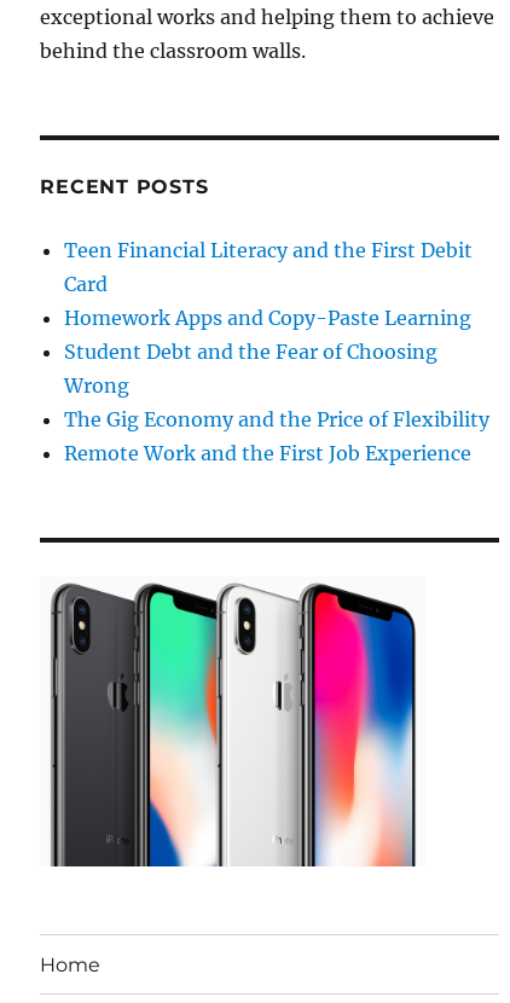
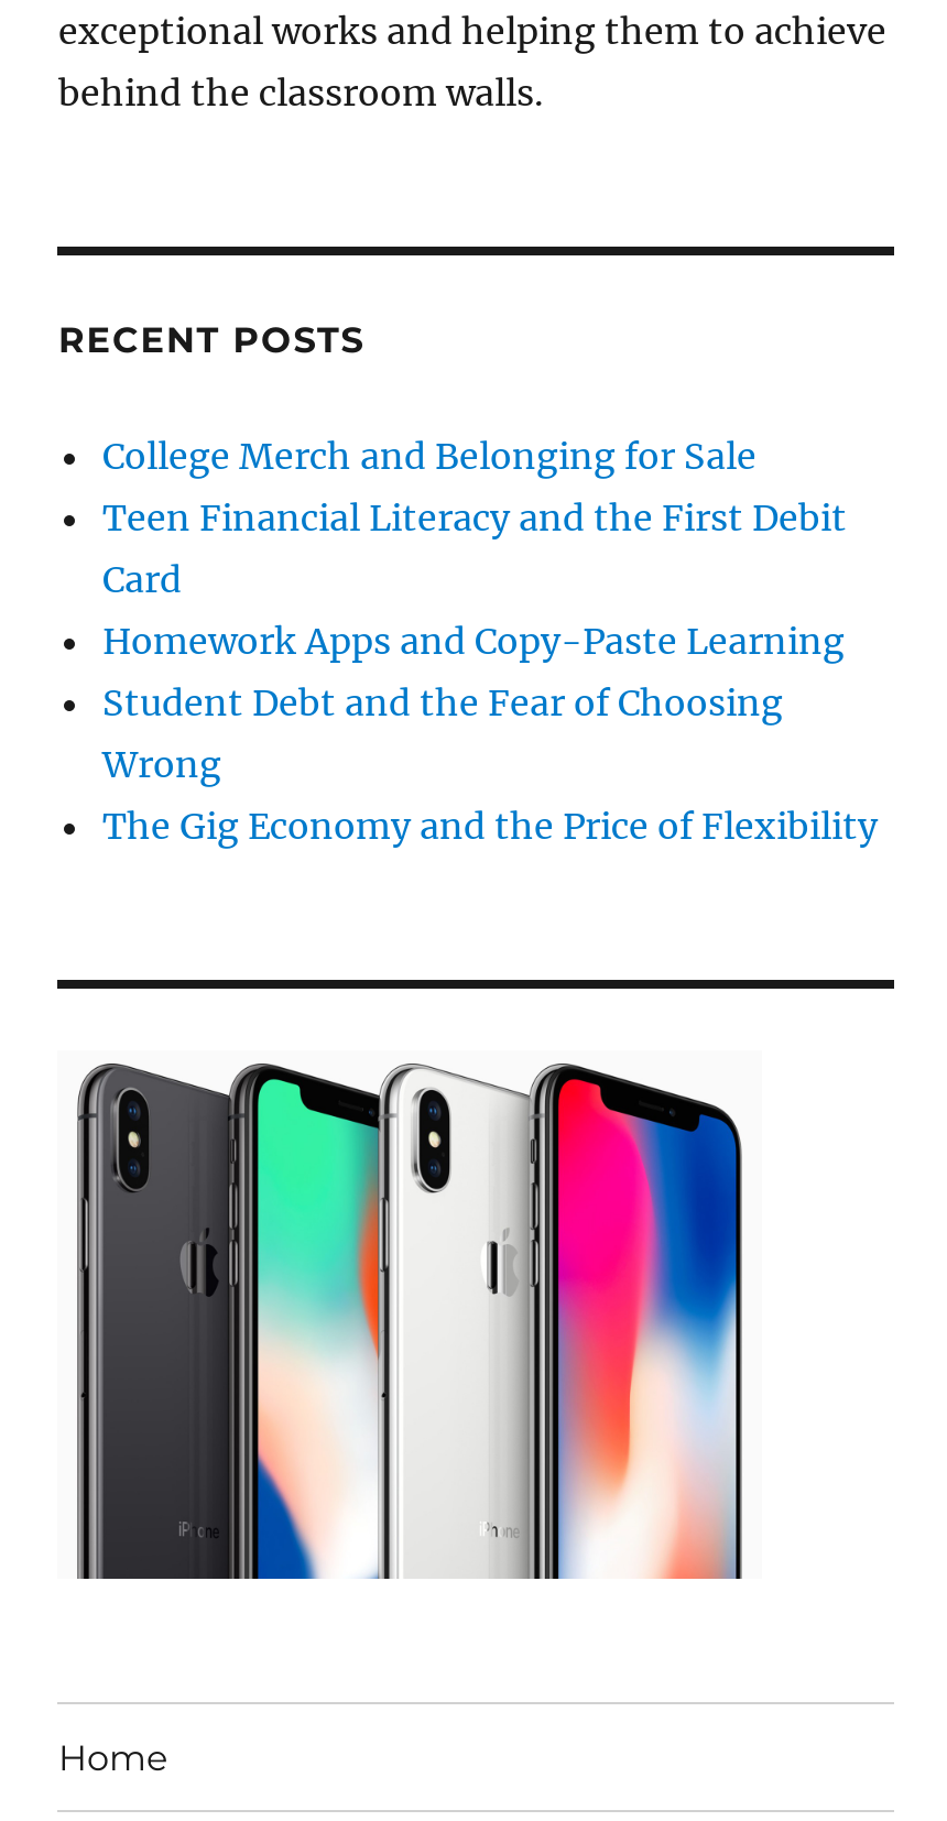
none -> [102,434,756,478] College Merch and Belonging for Sale
moved [65,238,490,432] -> [102,496,878,848]: Teen Financial Literacy and the First Debit | Card | Homework Apps and Copy-Paste Learning | Student Debt and the Fear of Choosing | Wrong | The Gig Economy and the Price of Flexibility
[65,441,472,465] Remote Work and the First Job Experience -> none

